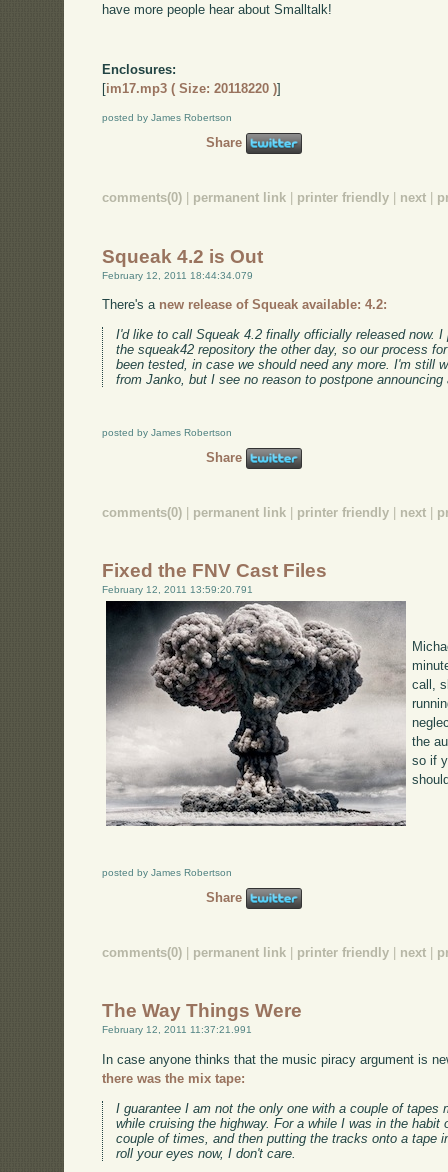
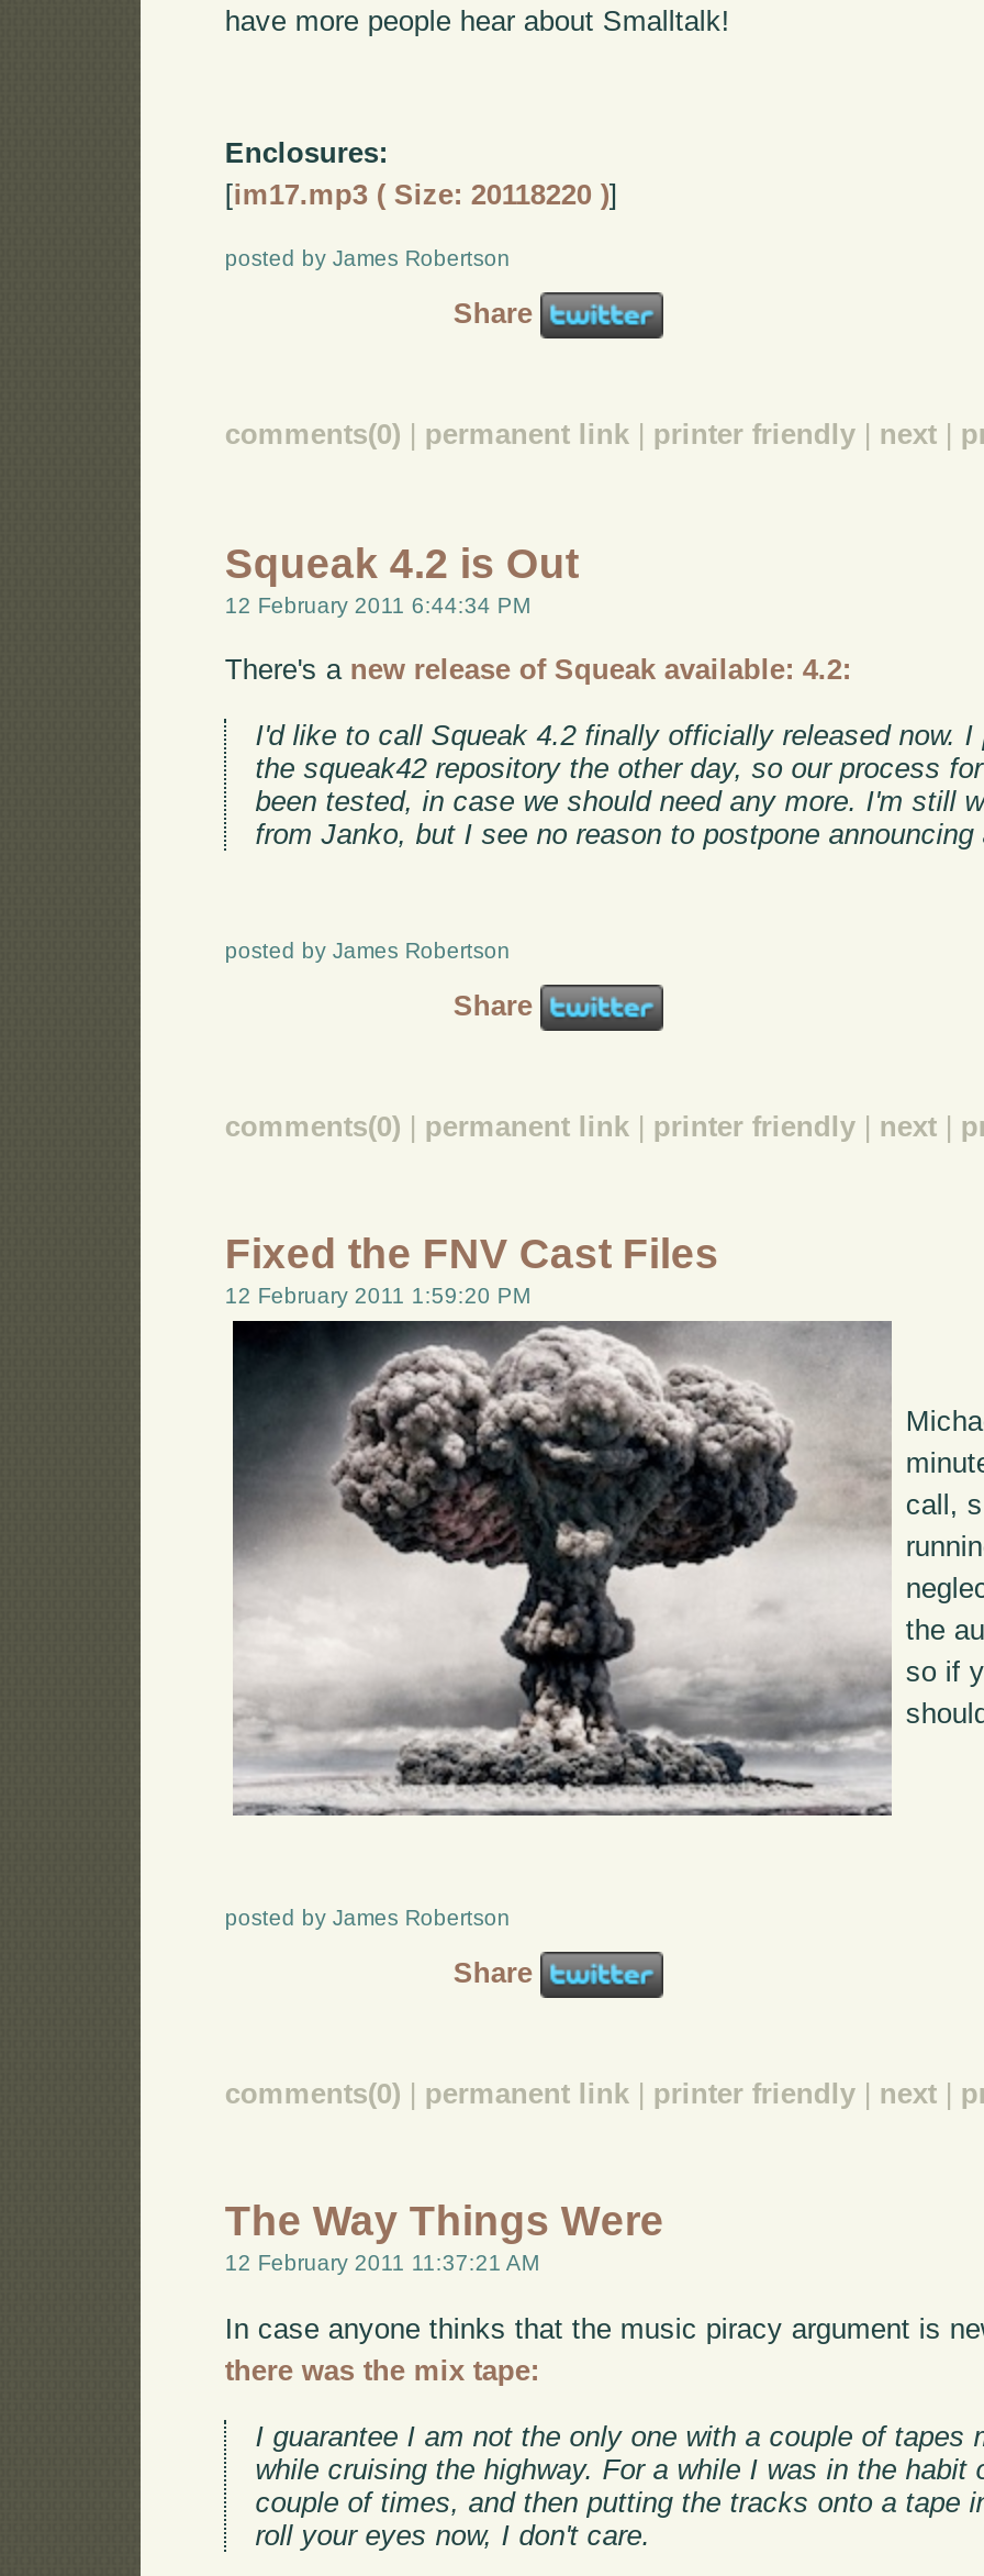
[102,269,253,280] February 12, 2011 18:44:34.079 -> [225,592,530,617] 12 February 2011 6:44:34 PM
[102,584,253,595] February 12, 2011 13:59:20.791 -> [225,1284,530,1308] 12 February 2011 1:59:20 PM
[102,1024,252,1035] February 12, 2011 11:37:21.991 -> [225,2251,539,2276] 12 February 2011 11:37:21 AM

